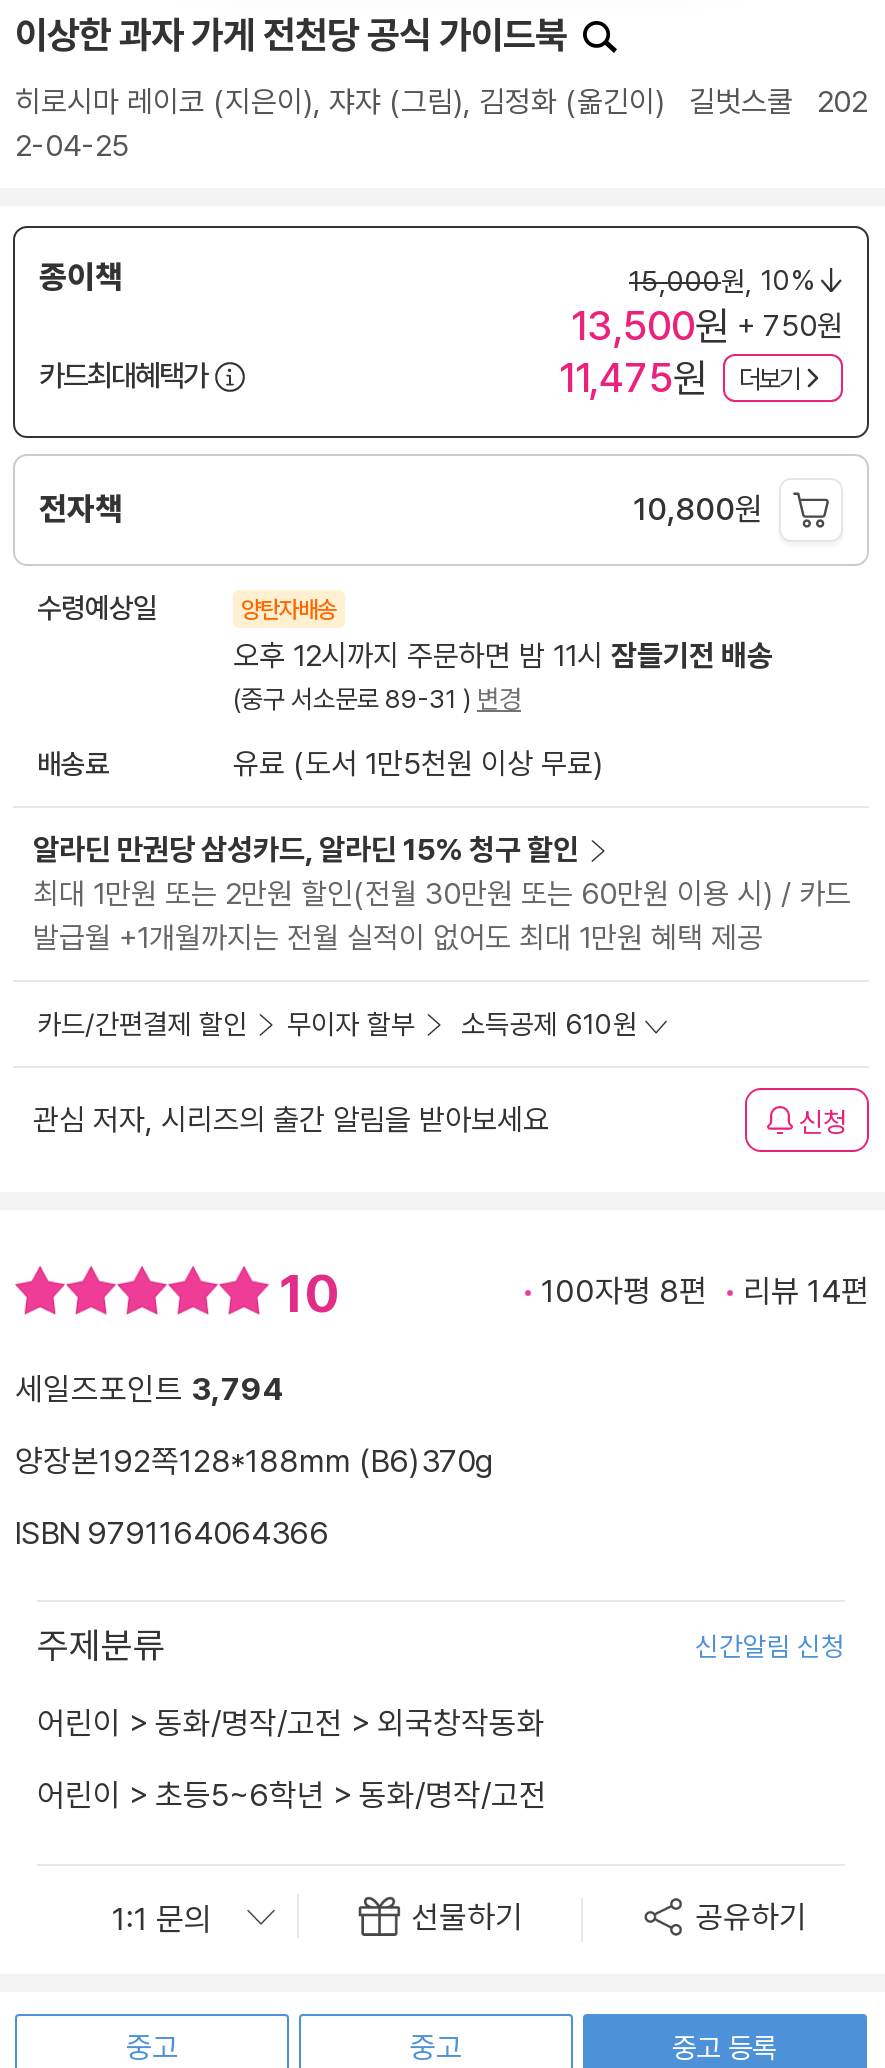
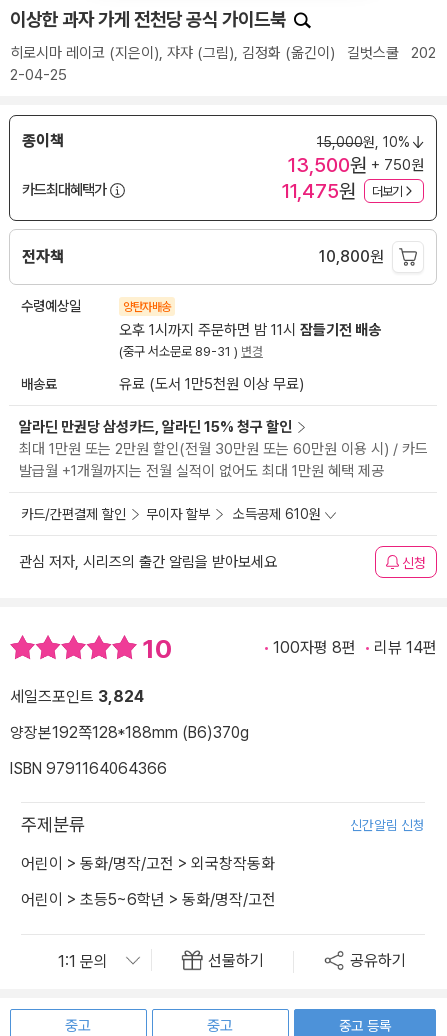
[233,639,773,675] 오후 12시까지 주문하면 밤 11시 잠들기전 배송 -> [119,321,381,339] 오후 1시까지 주문하면 밤 11시 잠들기전 배송
[15,1369,283,1407] 세일즈포인트 3,794 -> [10,687,144,706] 세일즈포인트 3,824

